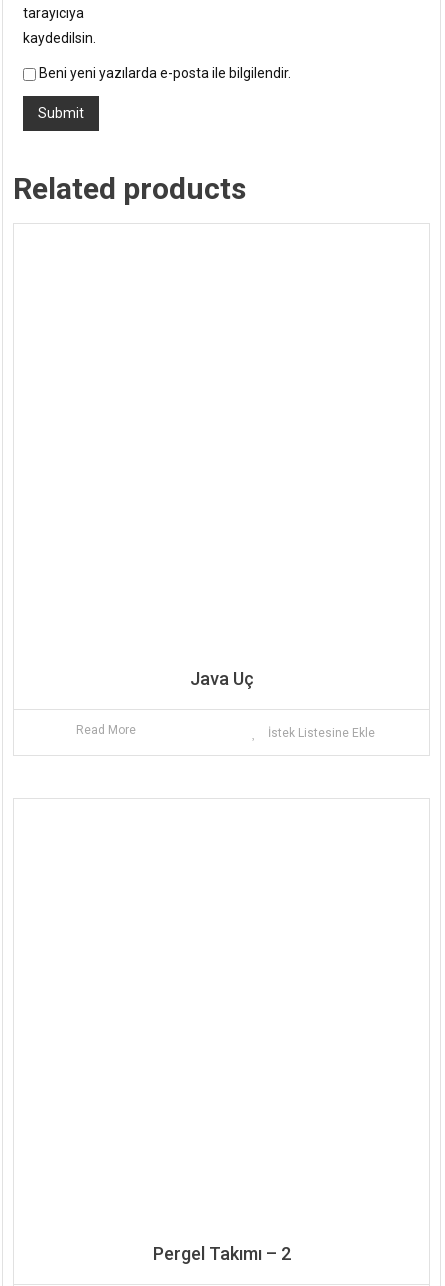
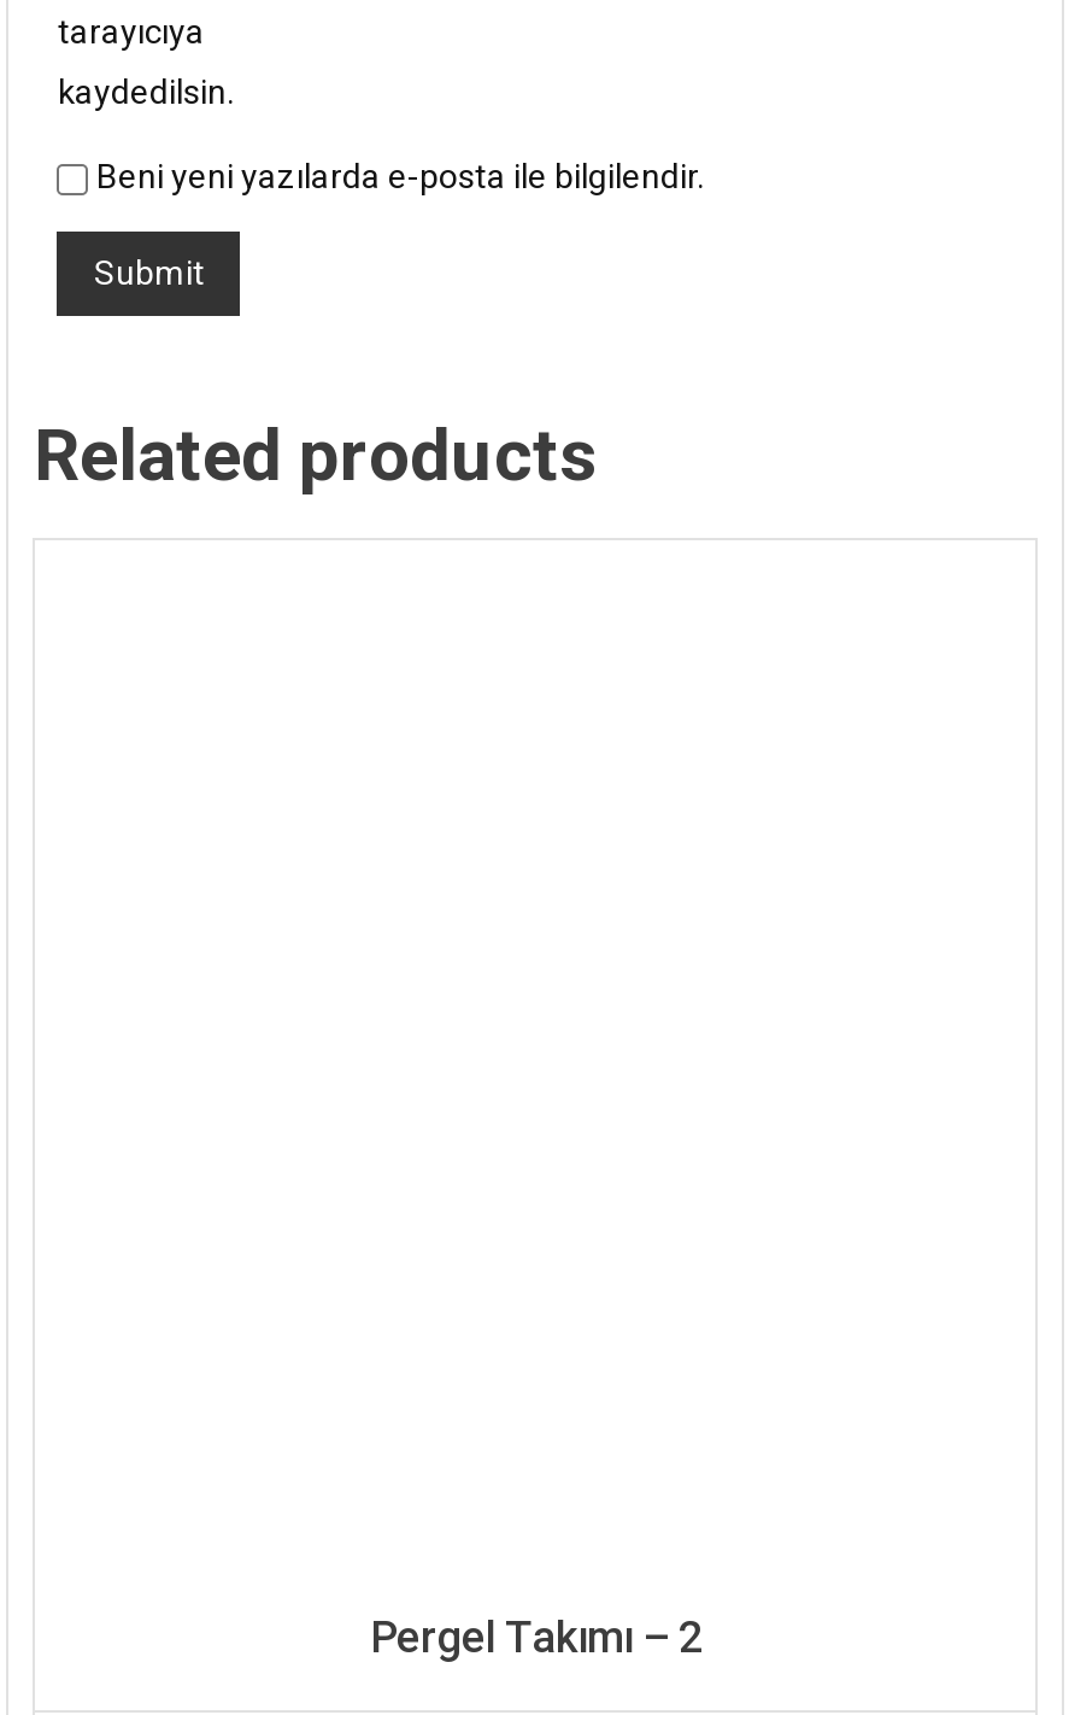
[76,668,375,740] Java Uç | Read More | İstek Listesine Ekle -> none

